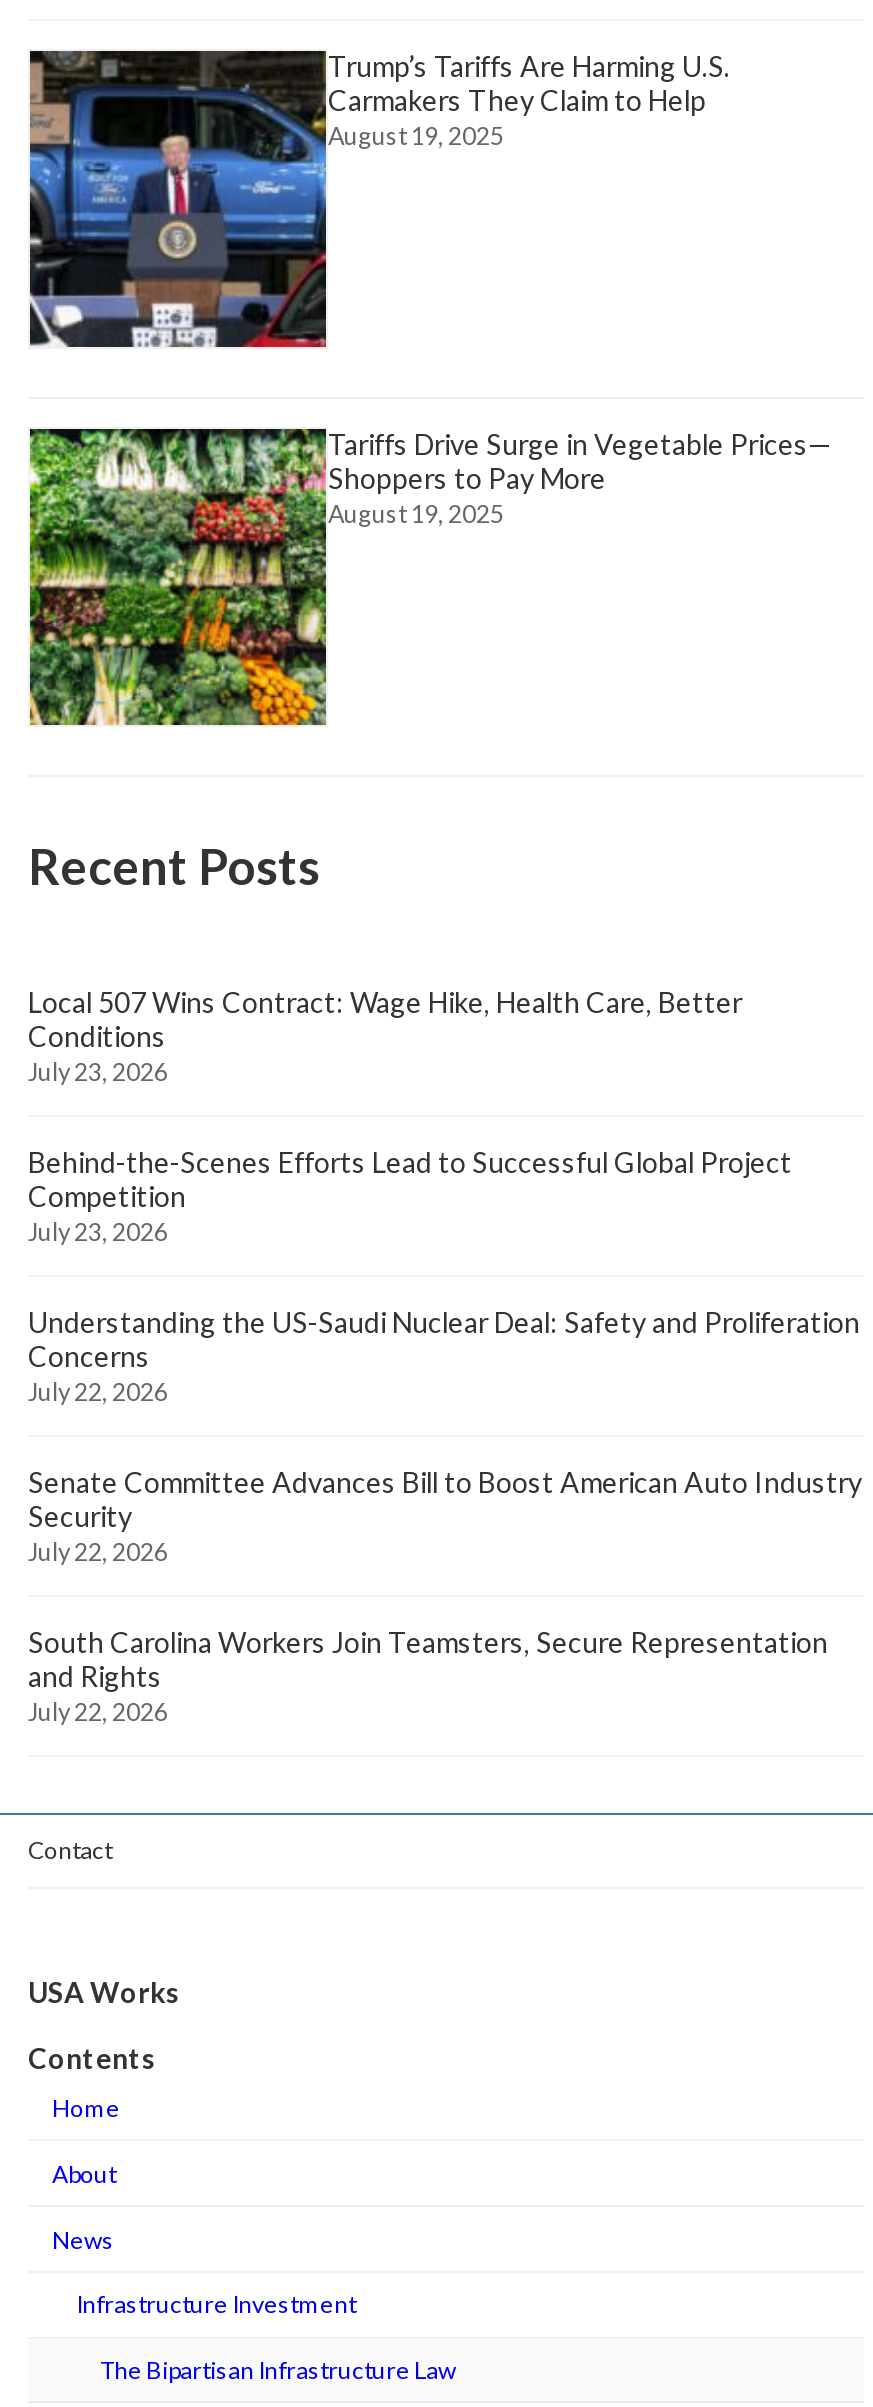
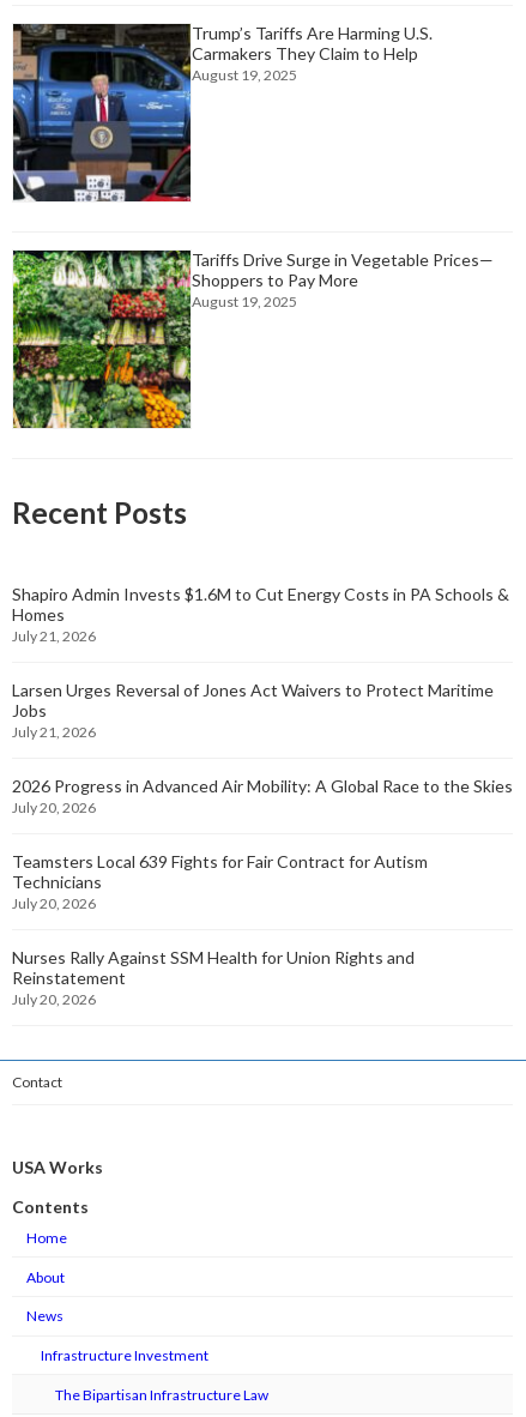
[28,984,742,1086] Local 507 Wins Contract: Wage Hike, Health Care, Better | Conditions | July 23, 2026 -> [12,584,509,645] Shapiro Admin Invests $1.6M to Cut Energy Costs in PA Schools & | Homes | July 21, 2026
[28,1144,792,1246] Behind-the-Scenes Efforts Lead to Successful Global Project | Competition | July 23, 2026 -> [12,680,494,741] Larsen Urges Reversal of Jones Act Waivers to Protect Maritime | Jobs | July 21, 2026
[28,1304,860,1406] Understanding the US-Saudi Nuclear Deal: Safety and Proliferation | Concerns | July 22, 2026 -> [12,776,513,817] 2026 Progress in Advanced Air Mobility: A Global Race to the Skies | July 20, 2026
[28,1464,862,1566] Senate Committee Advances Bill to Boost American Auto Industry | Security | July 22, 2026 -> [12,852,428,913] Teamsters Local 639 Fights for Fair Contract for Autism | Technicians | July 20, 2026
[28,1624,828,1726] South Carolina Workers Join Teamsters, Secure Representation | and Rights | July 22, 2026 -> [12,947,415,1009] Nurses Rally Against SSM Health for Union Rights and | Reinstatement | July 20, 2026

